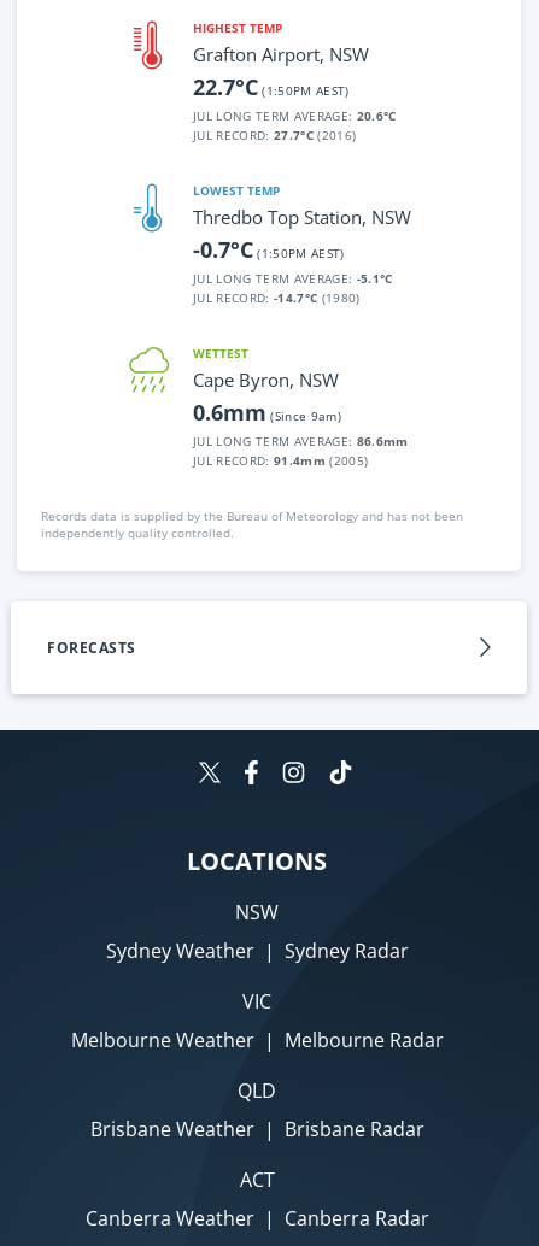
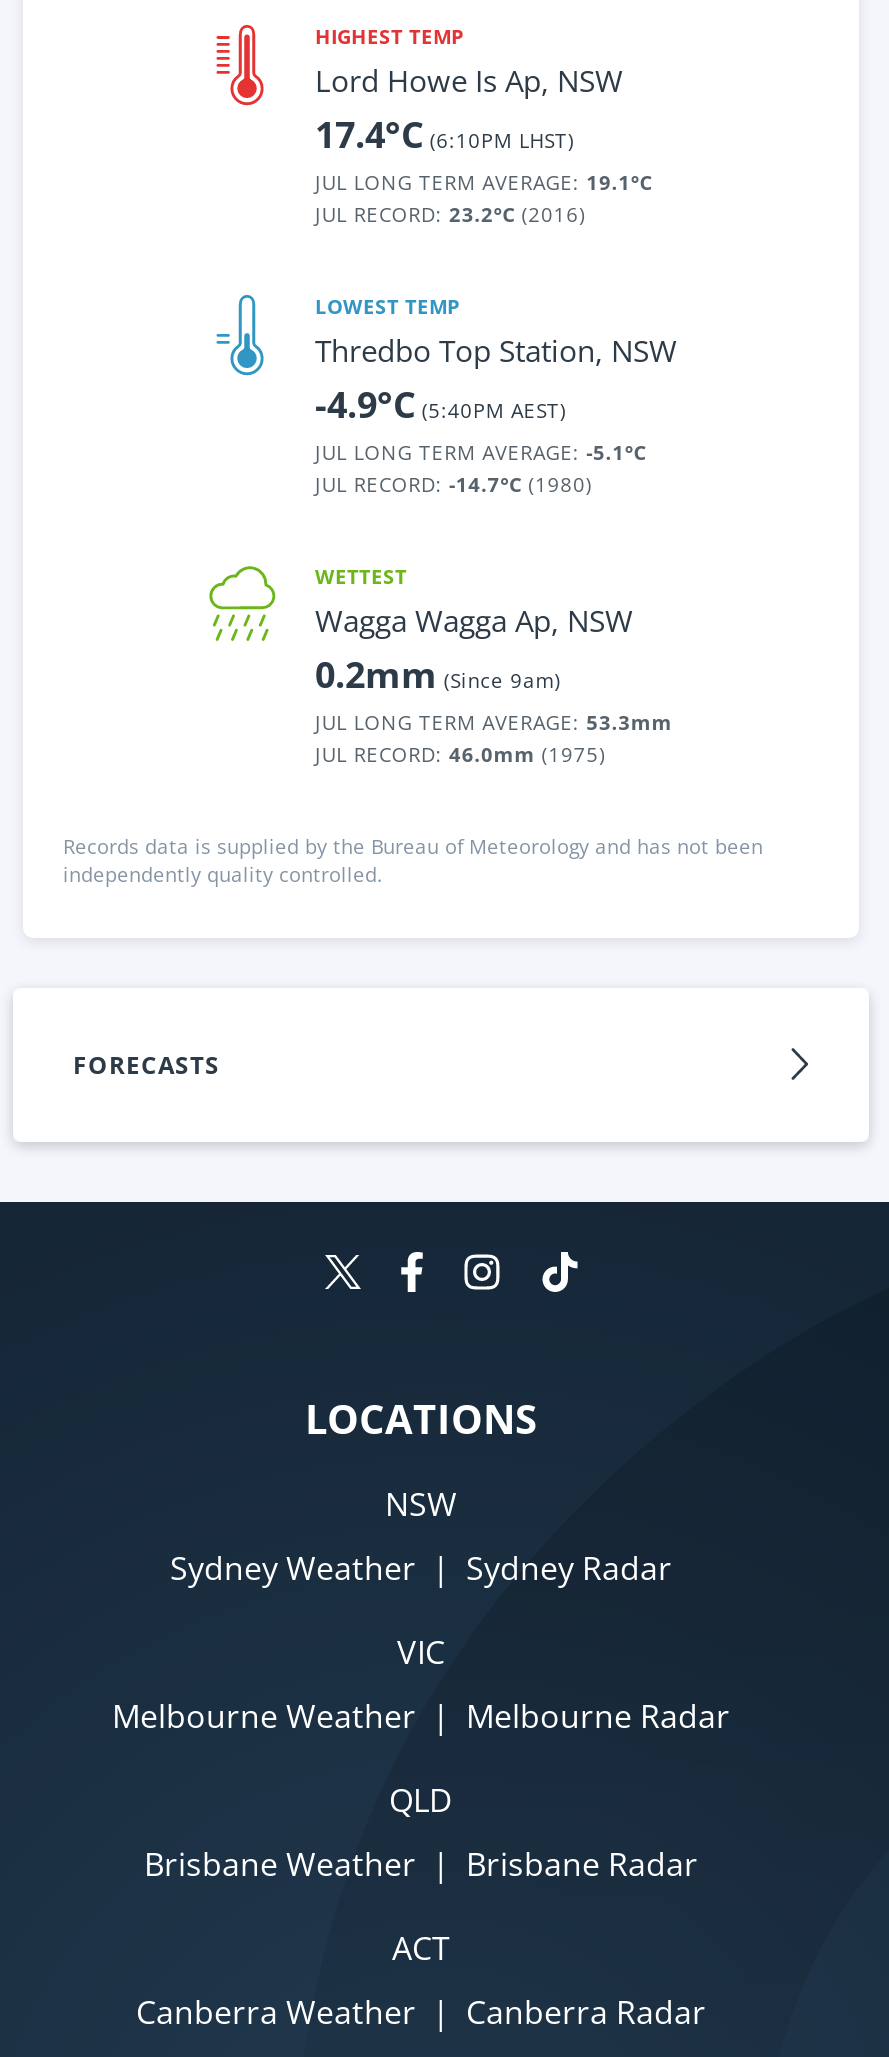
[193,42,396,143] Grafton Airport, NSW | 22.7°C(1:50PM AEST) | JUL LONG TERM AVERAGE: 20.6°C | JUL RECORD: 27.7°C (2016) -> [315,59,652,227] Lord Howe Is Ap, NSW | 17.4°C(6:10PM LHST) | JUL LONG TERM AVERAGE: 19.1°C | JUL RECORD: 23.2°C (2016)
[193,234,345,263] -0.7°C(1:50PM AEST) -> [315,379,566,427] -4.9°C(5:40PM AEST)
[193,367,408,468] Cape Byron, NSW | 0.6mm (Since 9am) | JUL LONG TERM AVERAGE: 86.6mm | JUL RECORD: 91.4mm (2005) -> [315,599,672,767] Wagga Wagga Ap, NSW | 0.2mm (Since 9am) | JUL LONG TERM AVERAGE: 53.3mm | JUL RECORD: 46.0mm (1975)

